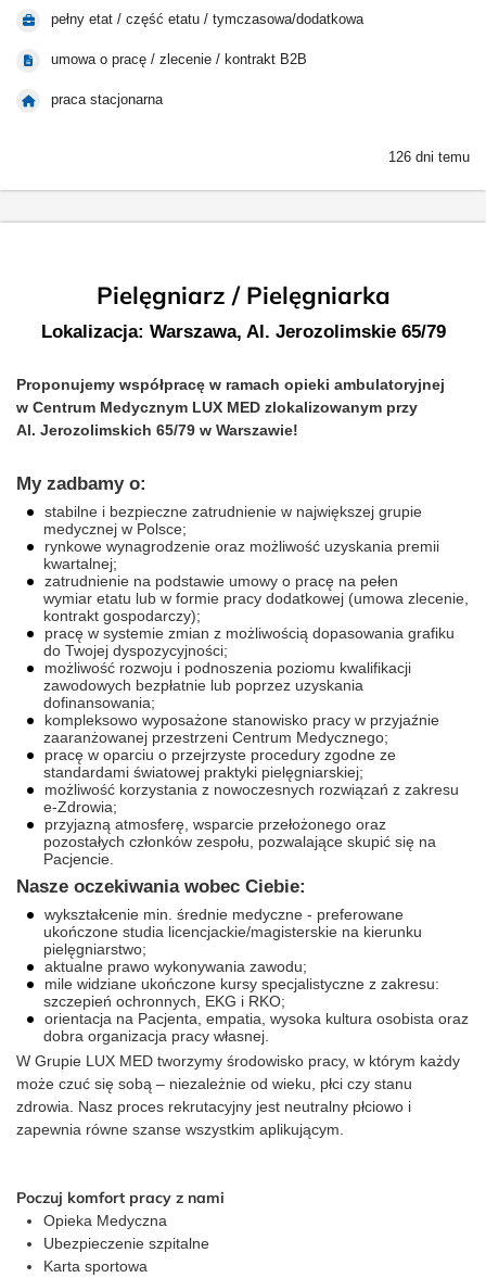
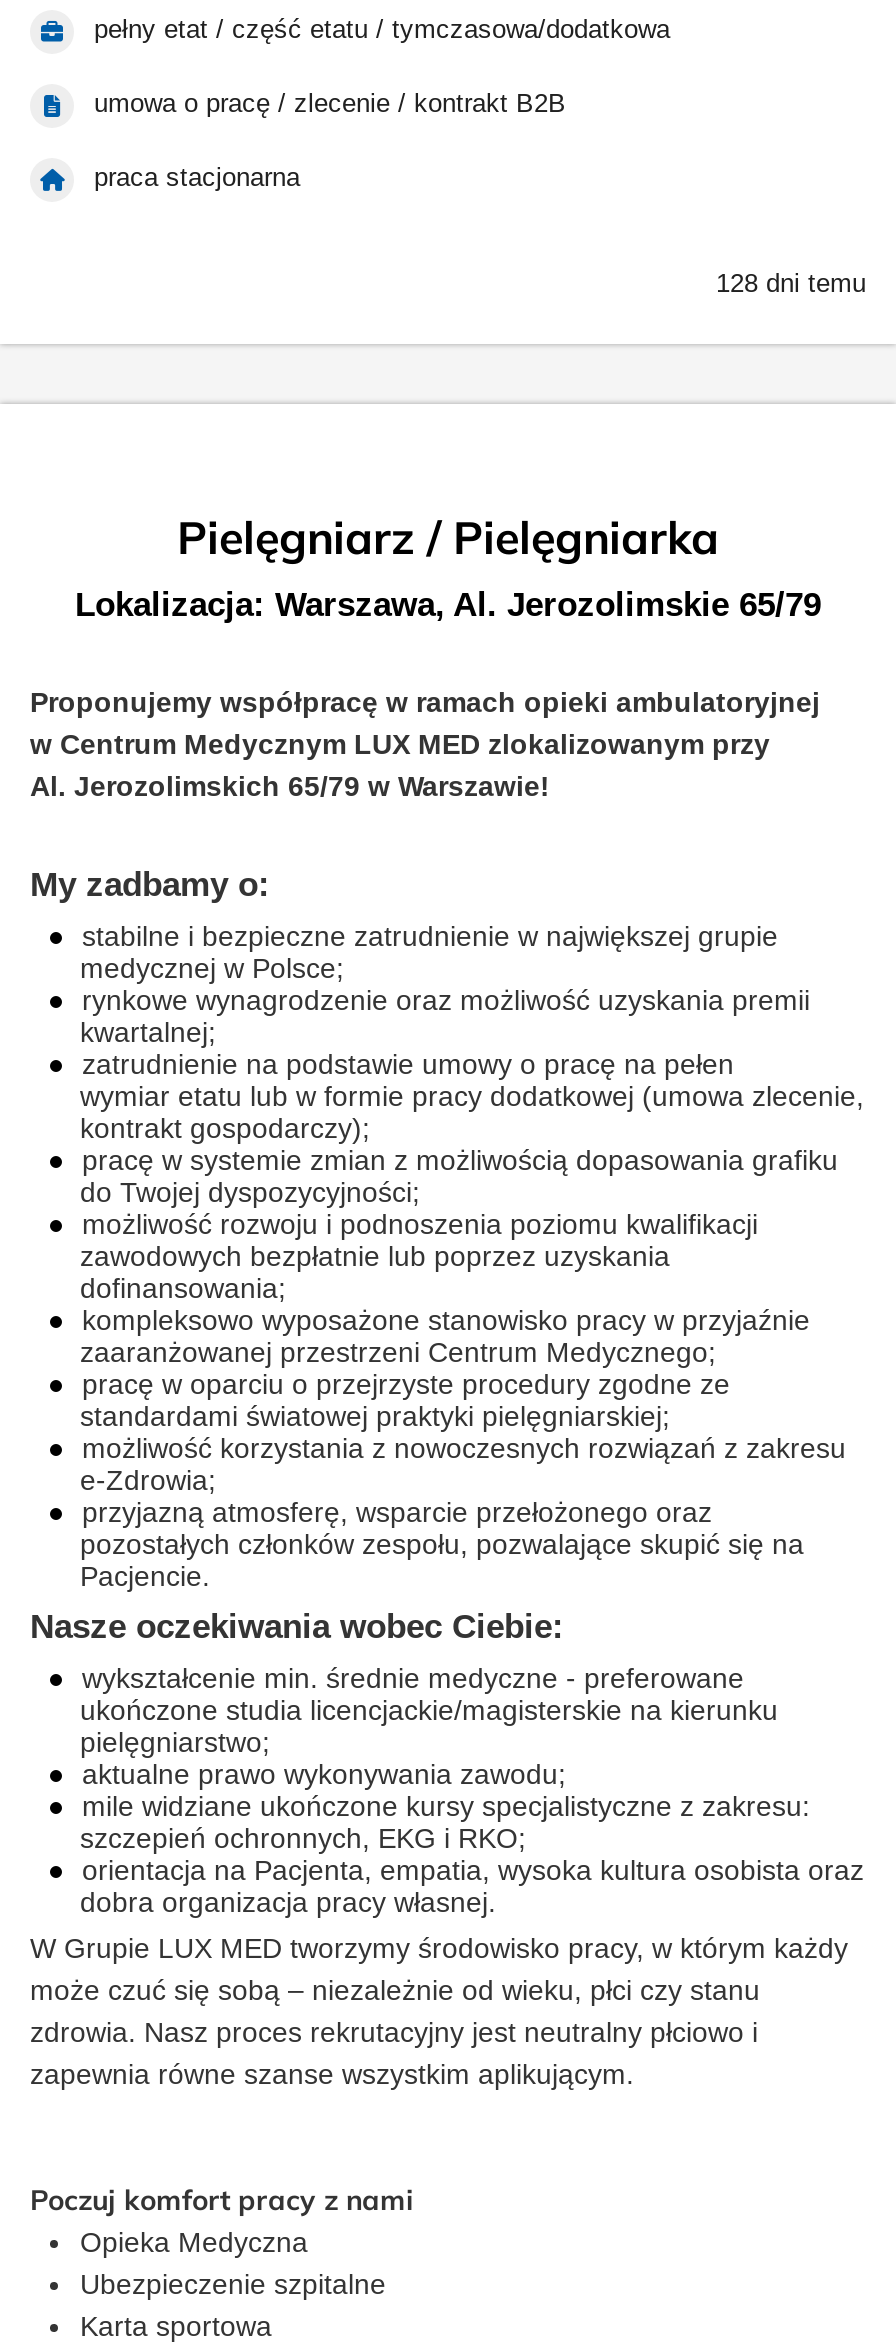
[388,149,470,165] 126 dni temu -> [716,268,866,298] 128 dni temu

